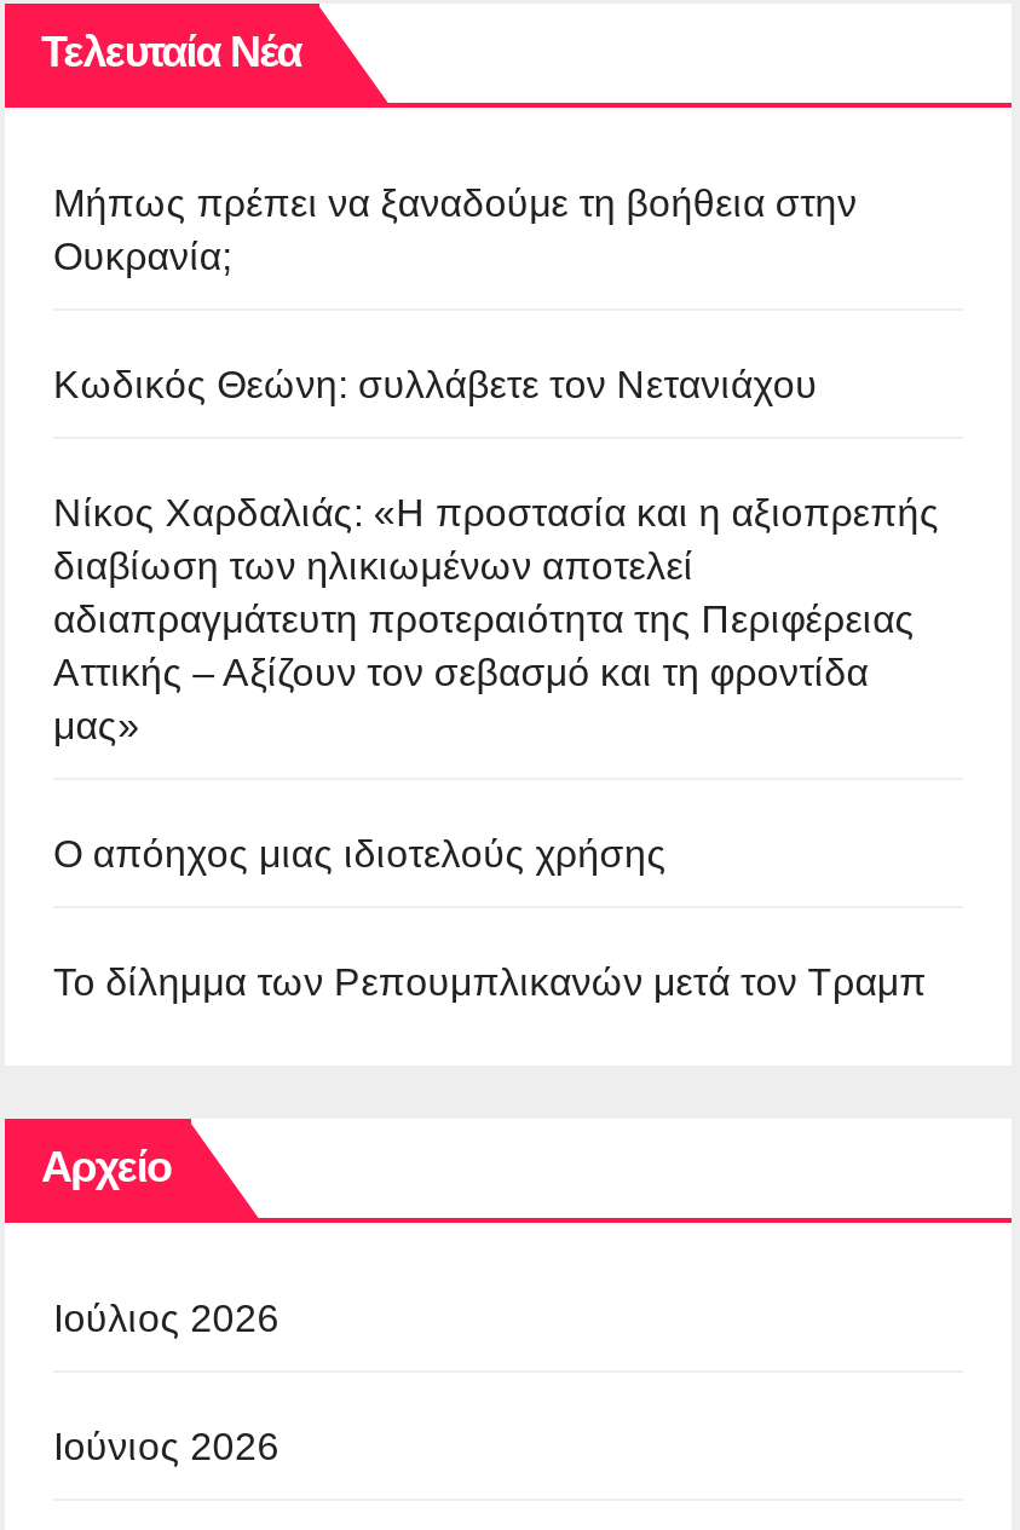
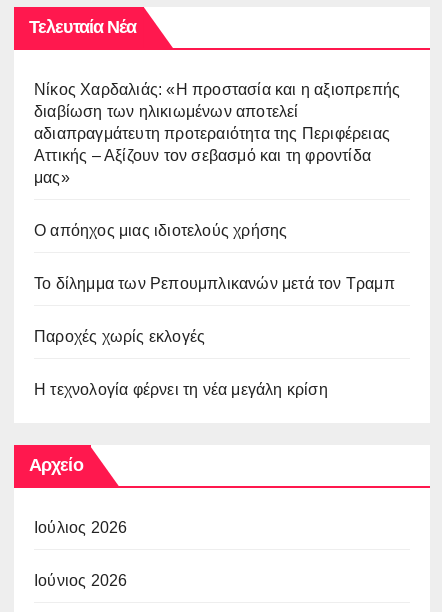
[53,184,857,406] Μήπως πρέπει να ξαναδούμε τη βοήθεια στην | Ουκρανία; | Κωδικός Θεώνη: συλλάβετε τον Νετανιάχου -> none
moved [53,493,947,1004] -> [34,80,403,291]: Νίκος Χαρδαλιάς: «Η προστασία και η αξιοπρεπής | διαβίωση των ηλικιωμένων αποτελεί | αδιαπραγμάτευτη προτεραιότητα της Περιφέρειας | Αττικής – Αξίζουν τον σεβασμό και τη φροντίδα | μας» | Ο απόηχος μιας ιδιοτελούς χρήσης | Το δίλημμα των Ρεπουμπλικανών μετά τον Τραμπ
none -> [34,327,328,397] Παροχές χωρίς εκλογές | Η τεχνολογία φέρνει τη νέα μεγάλη κρίση

